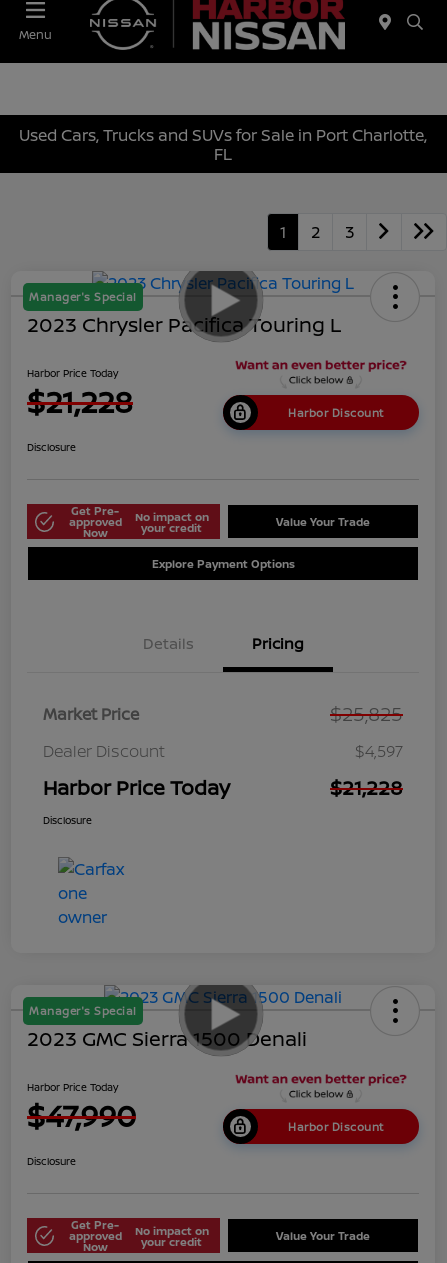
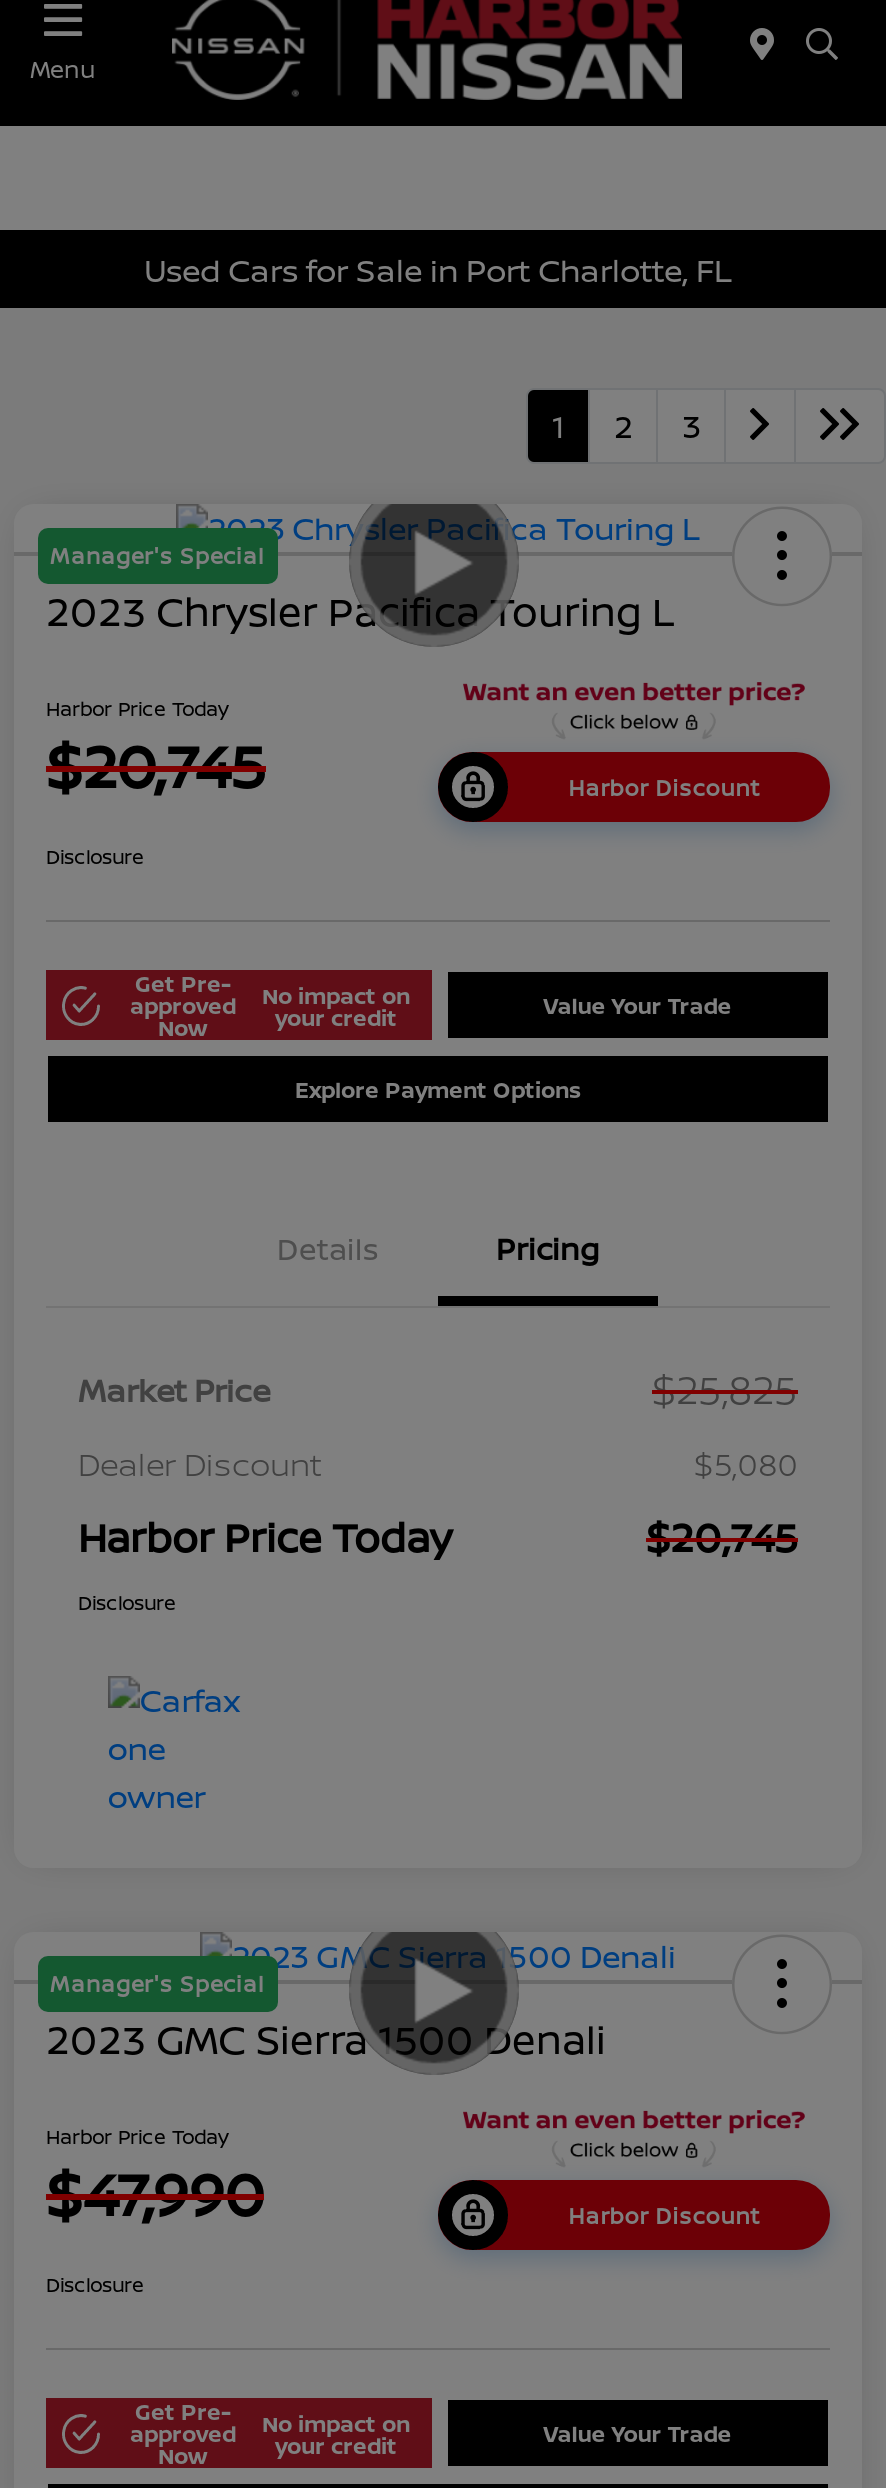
[19,124,427,165] Used Cars, Trucks and SUVs for Sale in Port Charlotte, | FL -> [144,247,732,291] Used Cars for Sale in Port Charlotte, FL
[27,381,133,422] $21,228 -> [46,723,266,805] $20,745
[355,740,403,762] $4,597 -> [694,1443,798,1487] $5,080
[330,774,403,801] $21,228 -> [646,1511,798,1565] $20,745

